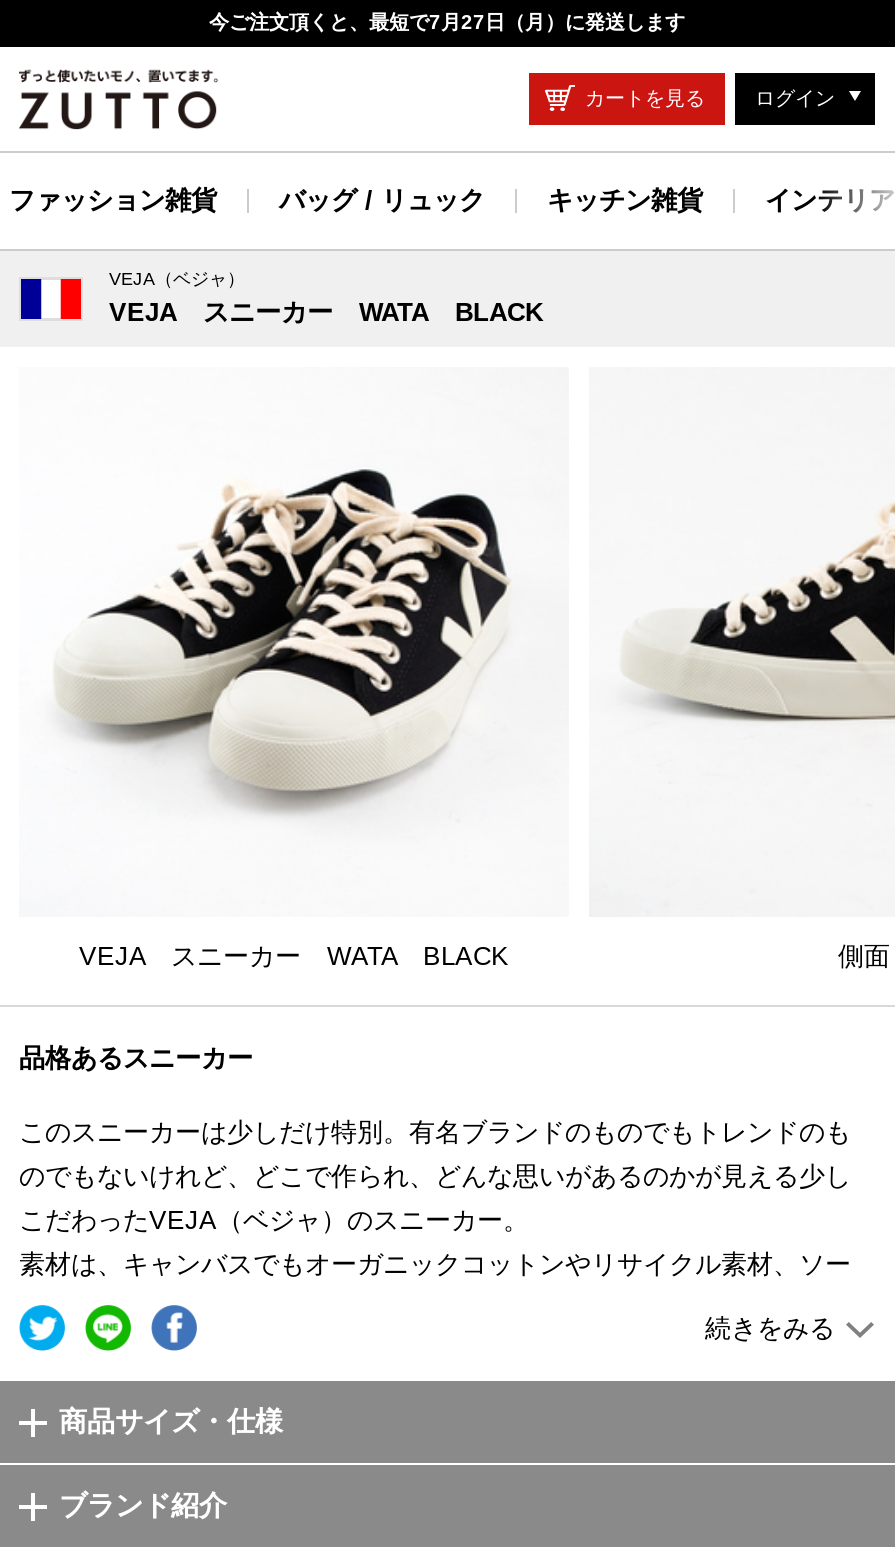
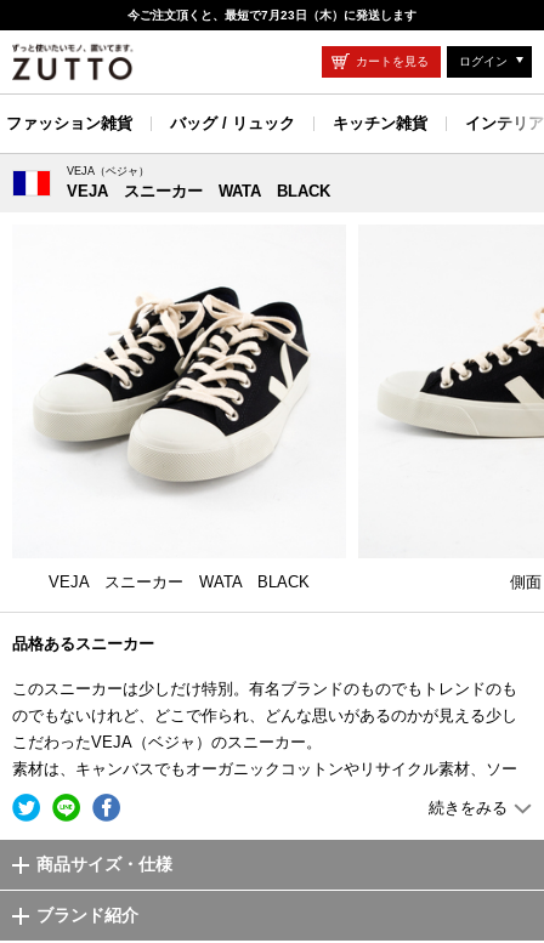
[209,11,685,33] 今ご注文頂くと、最短で7月27日（月）に発送します -> [127,8,416,22] 今ご注文頂くと、最短で7月23日（木）に発送します

